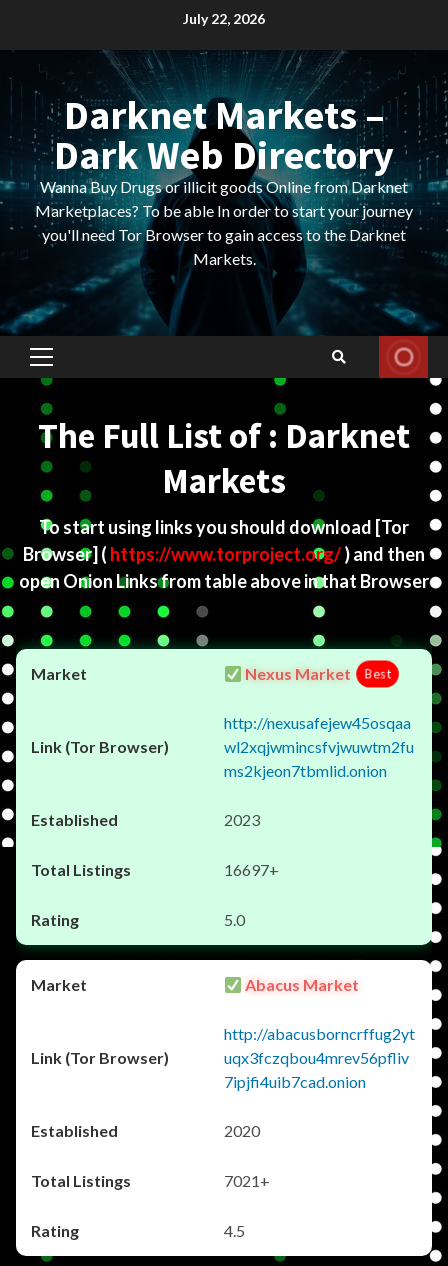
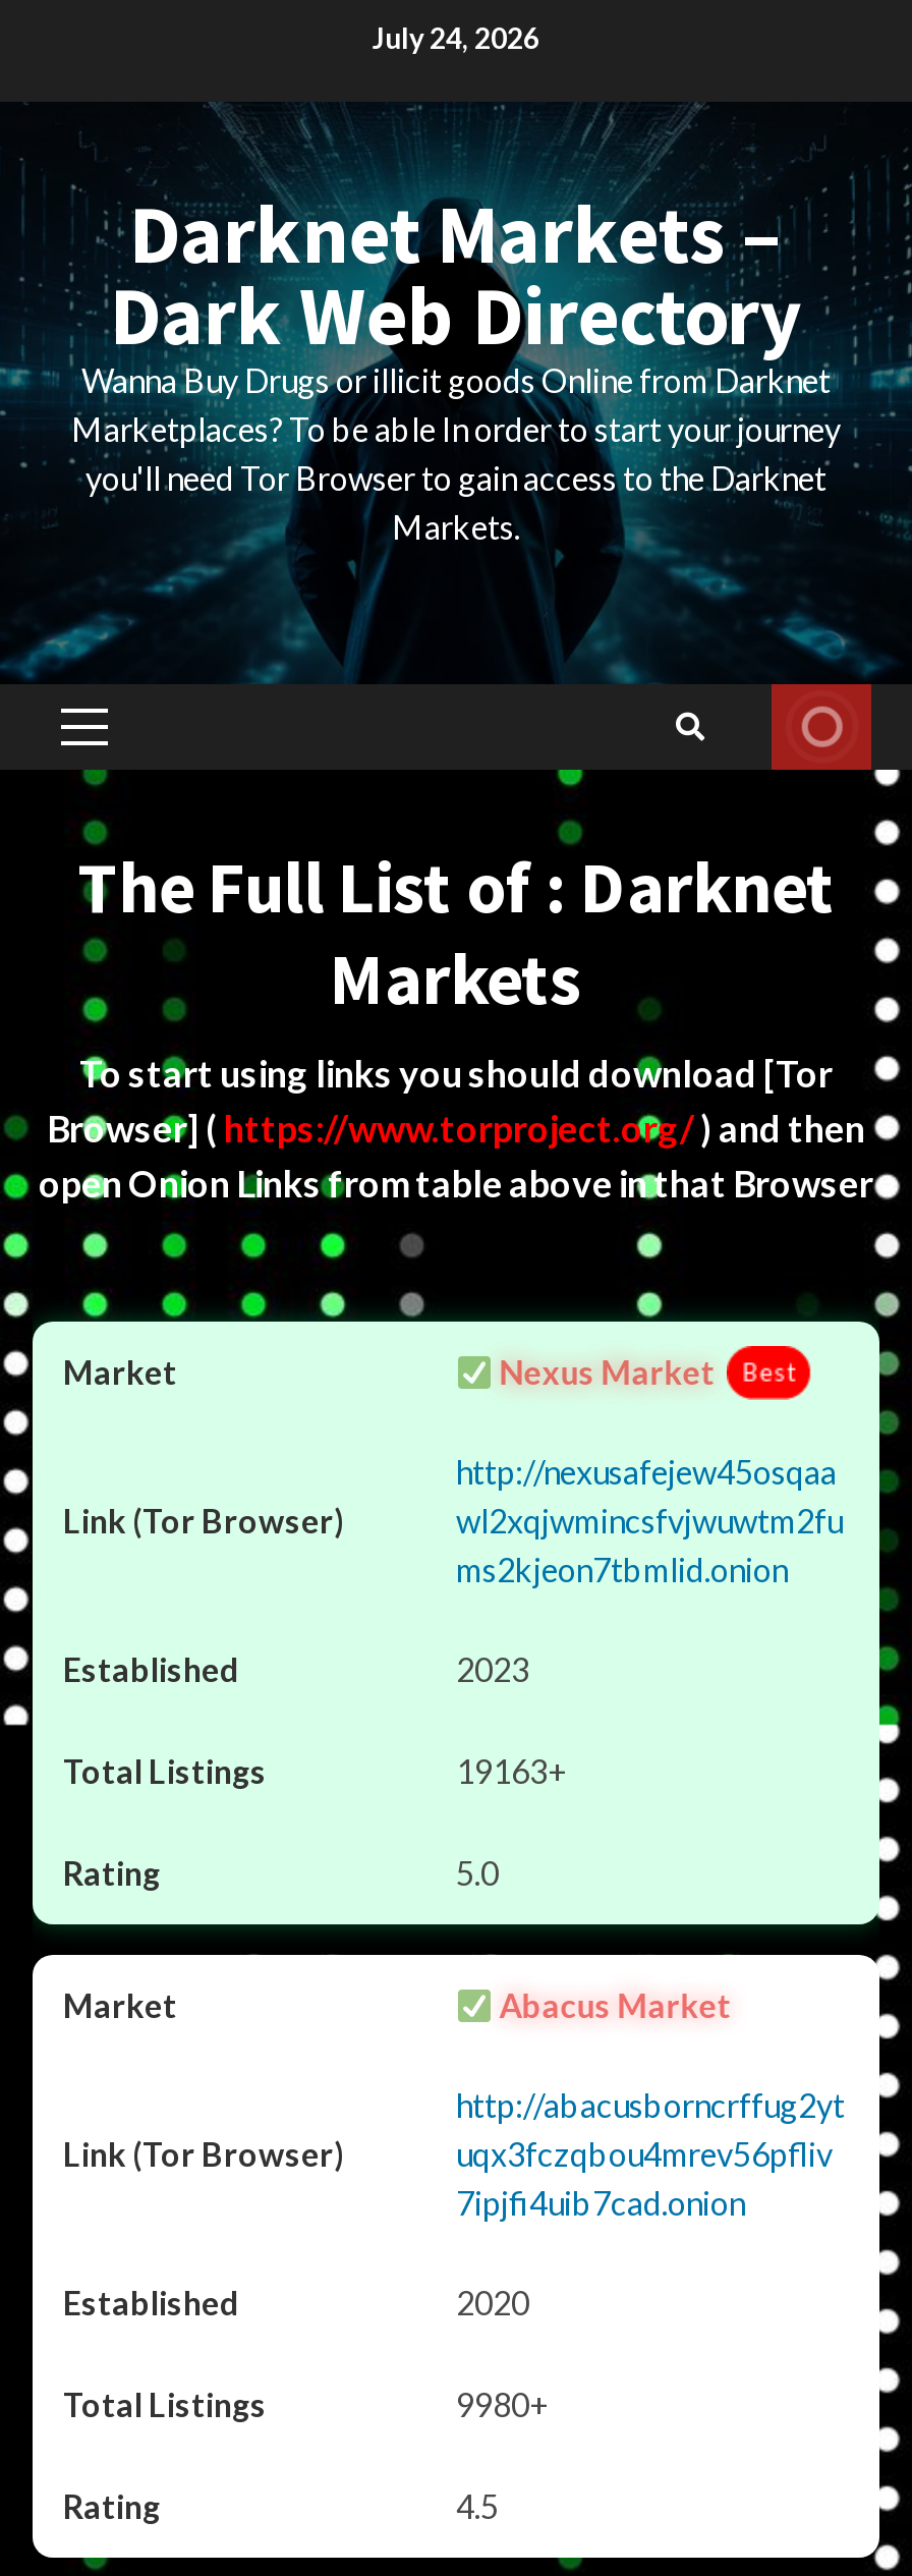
[183,9,265,26] July 22, 2026 -> [373,19,539,54] July 24, 2026
[224,860,279,879] 16697+ -> [456,1751,568,1790] 19163+
[224,1171,270,1190] 7021+ -> [456,2385,550,2423] 9980+

